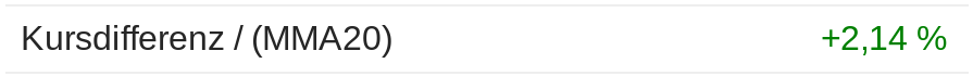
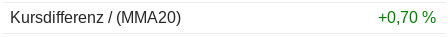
[821,20,947,57] +2,14 % -> [378,9,436,26] +0,70 %

